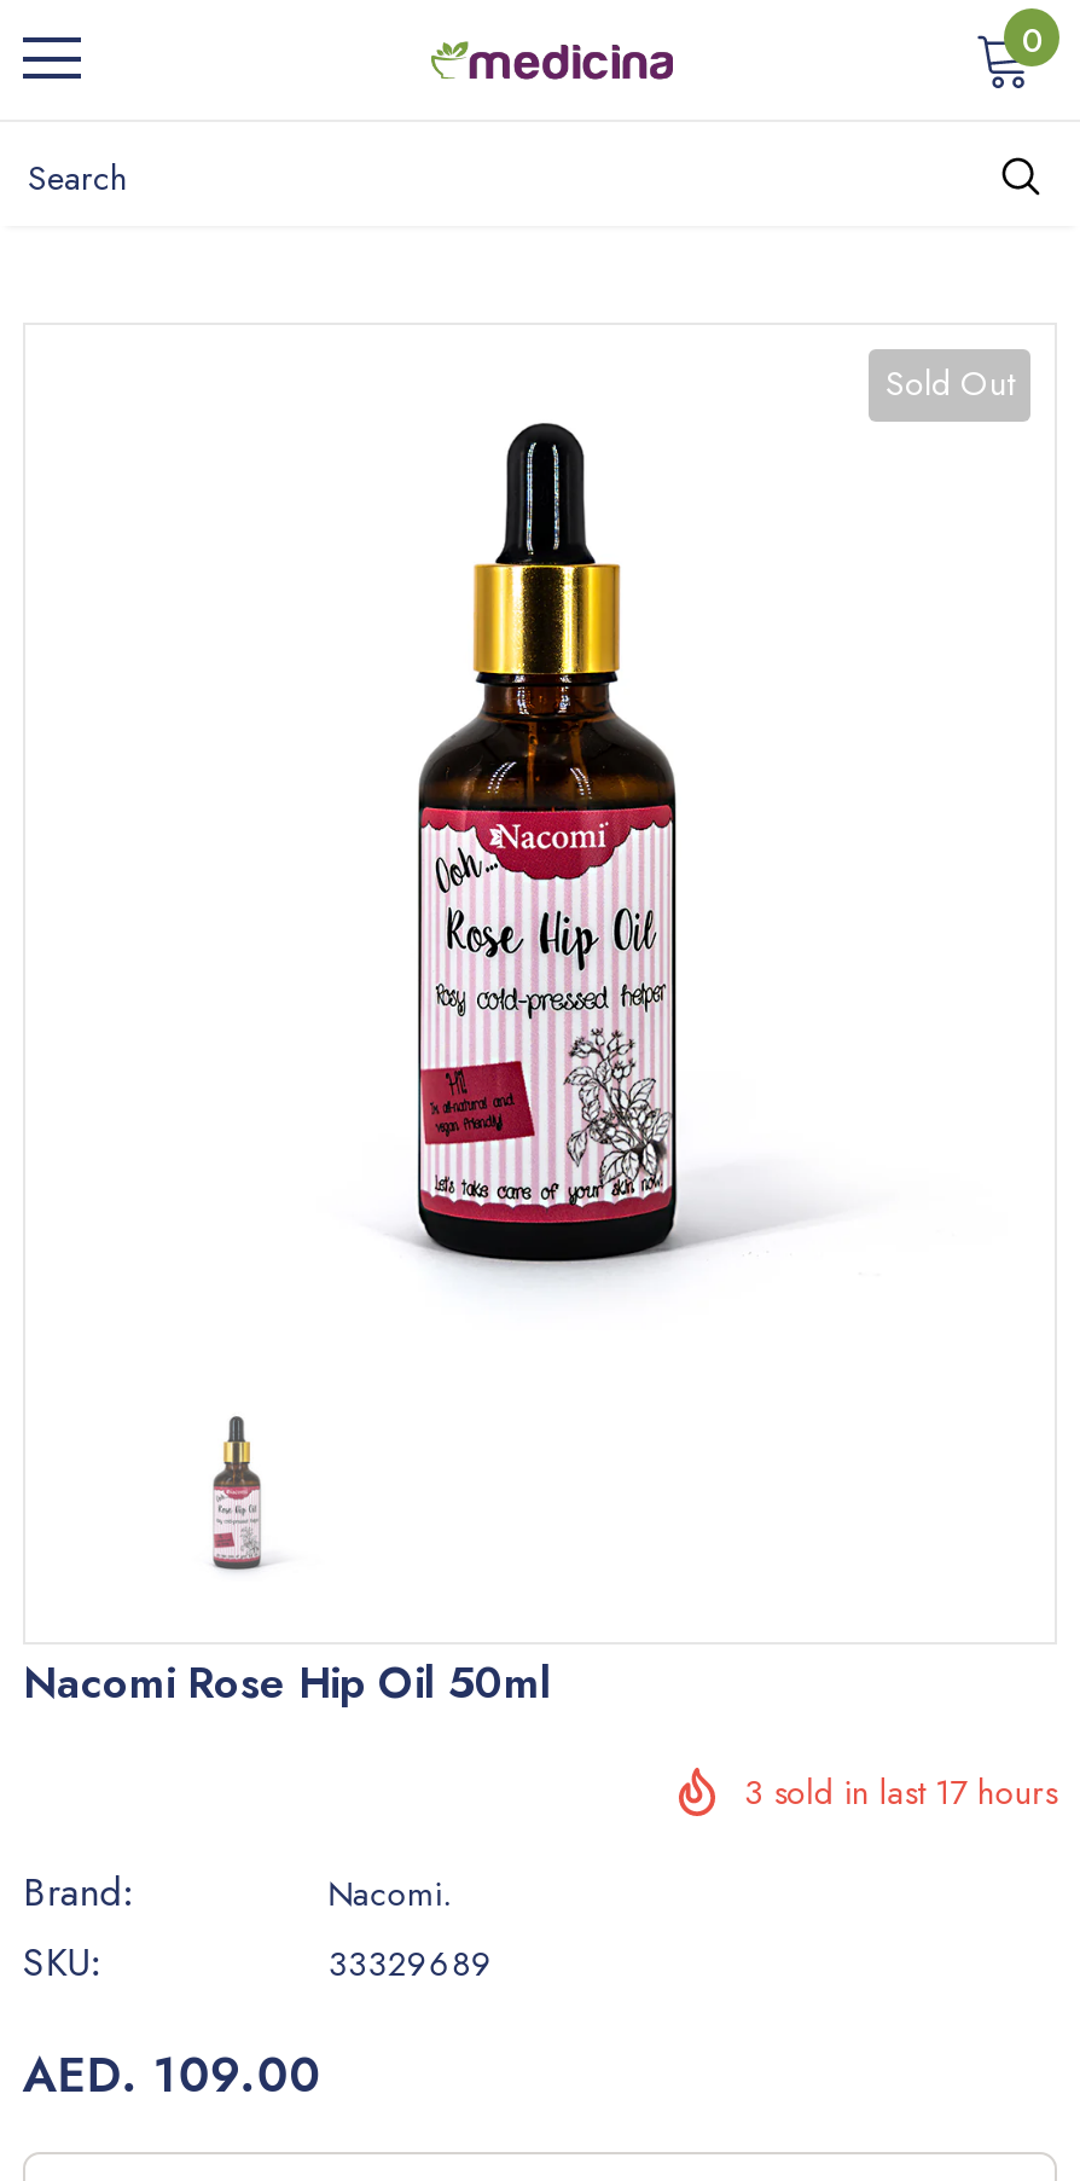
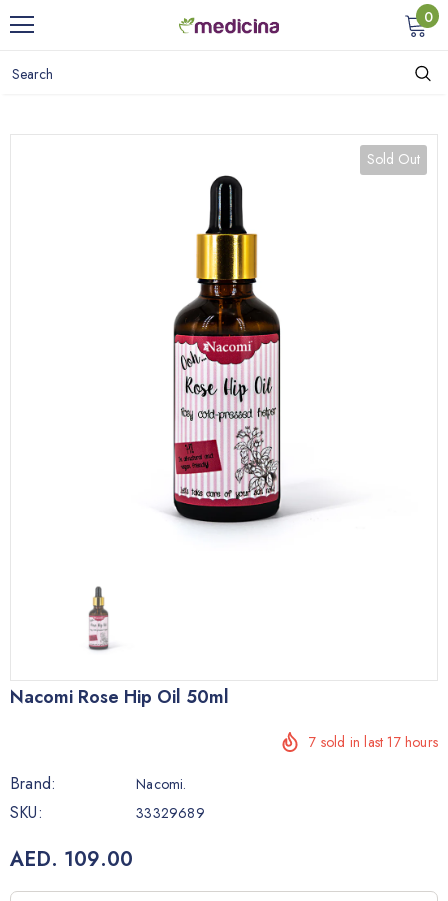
[744,1768,1057,1816] 3 sold in last 17 hours -> [309,732,438,752] 7 sold in last 17 hours

